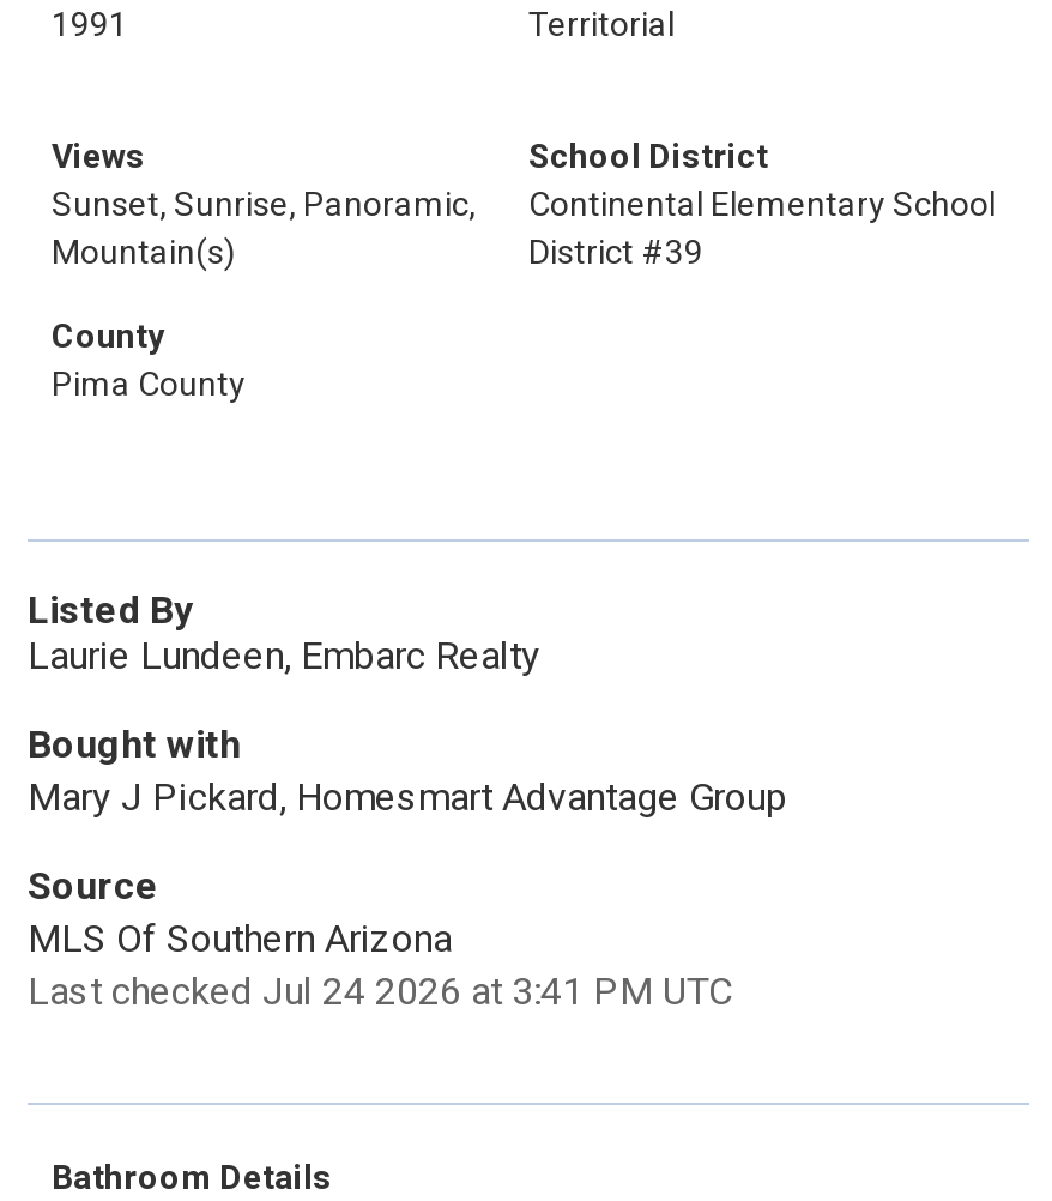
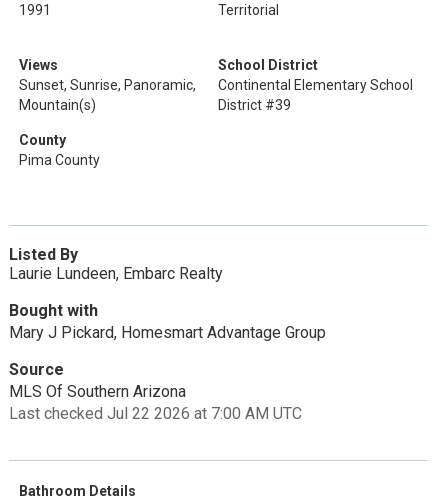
[28,968,732,1014] Last checked Jul 24 2026 at 3:41 PM UTC -> [9,404,302,423] Last checked Jul 22 2026 at 7:00 AM UTC

